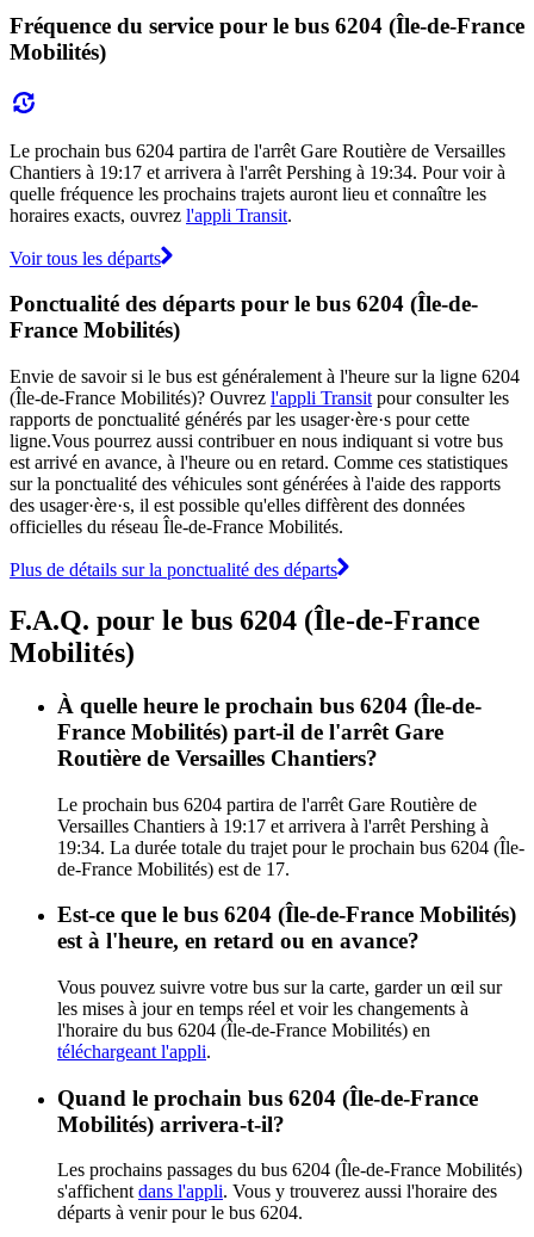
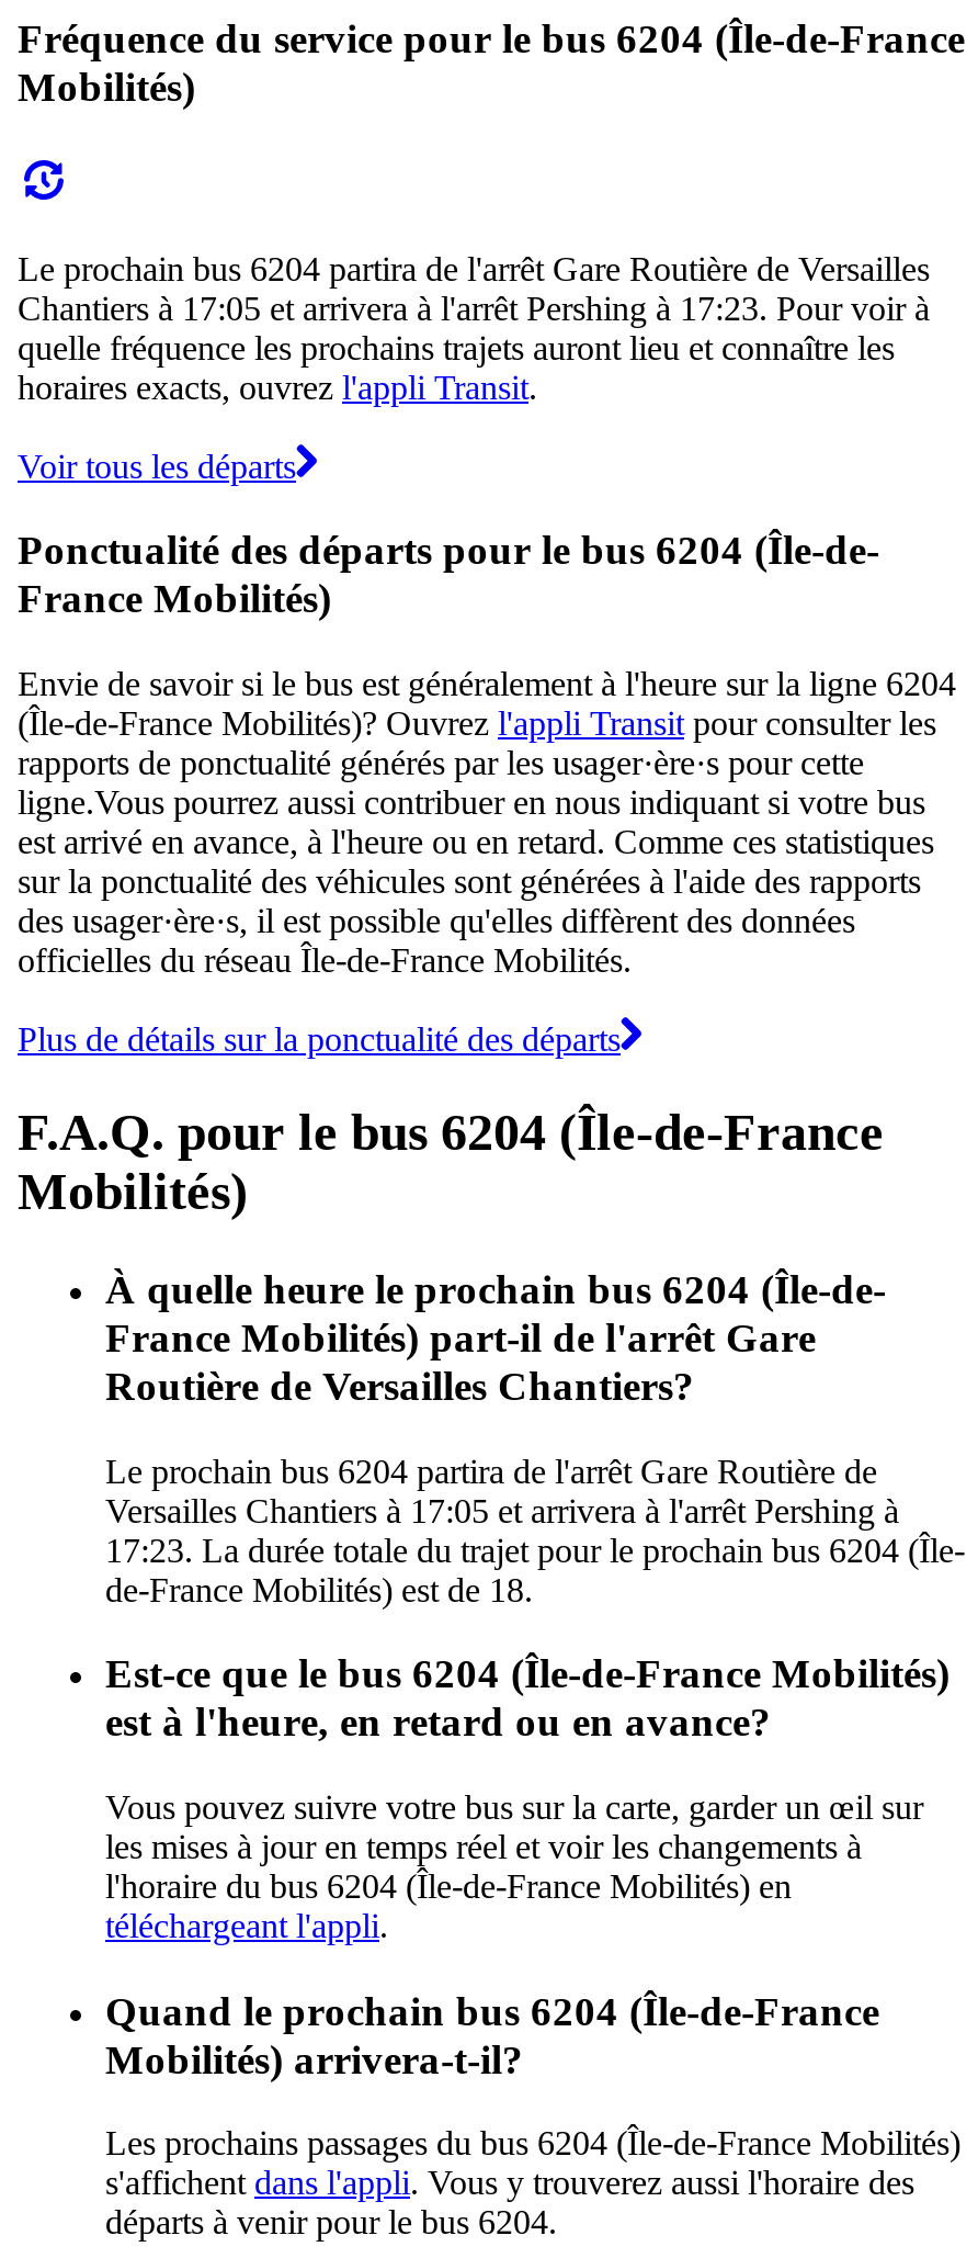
[10,162,505,182] Chantiers à 19:17 et arrivera à l'arrêt Pershing à 19:34. Pour voir à -> [18,289,930,326] Chantiers à 17:05 et arrivera à l'arrêt Pershing à 17:23. Pour voir à
[57,815,489,836] Versailles Chantiers à 19:17 et arrivera à l'arrêt Pershing à -> [105,1491,899,1528] Versailles Chantiers à 17:05 et arrivera à l'arrêt Pershing à
[57,837,524,857] 19:34. La durée totale du trajet pour le prochain bus 6204 (Île- -> [105,1531,965,1568] 17:23. La durée totale du trajet pour le prochain bus 6204 (Île-
[57,858,290,879] de-France Mobilités) est de 17. -> [105,1570,533,1607] de-France Mobilités) est de 18.

